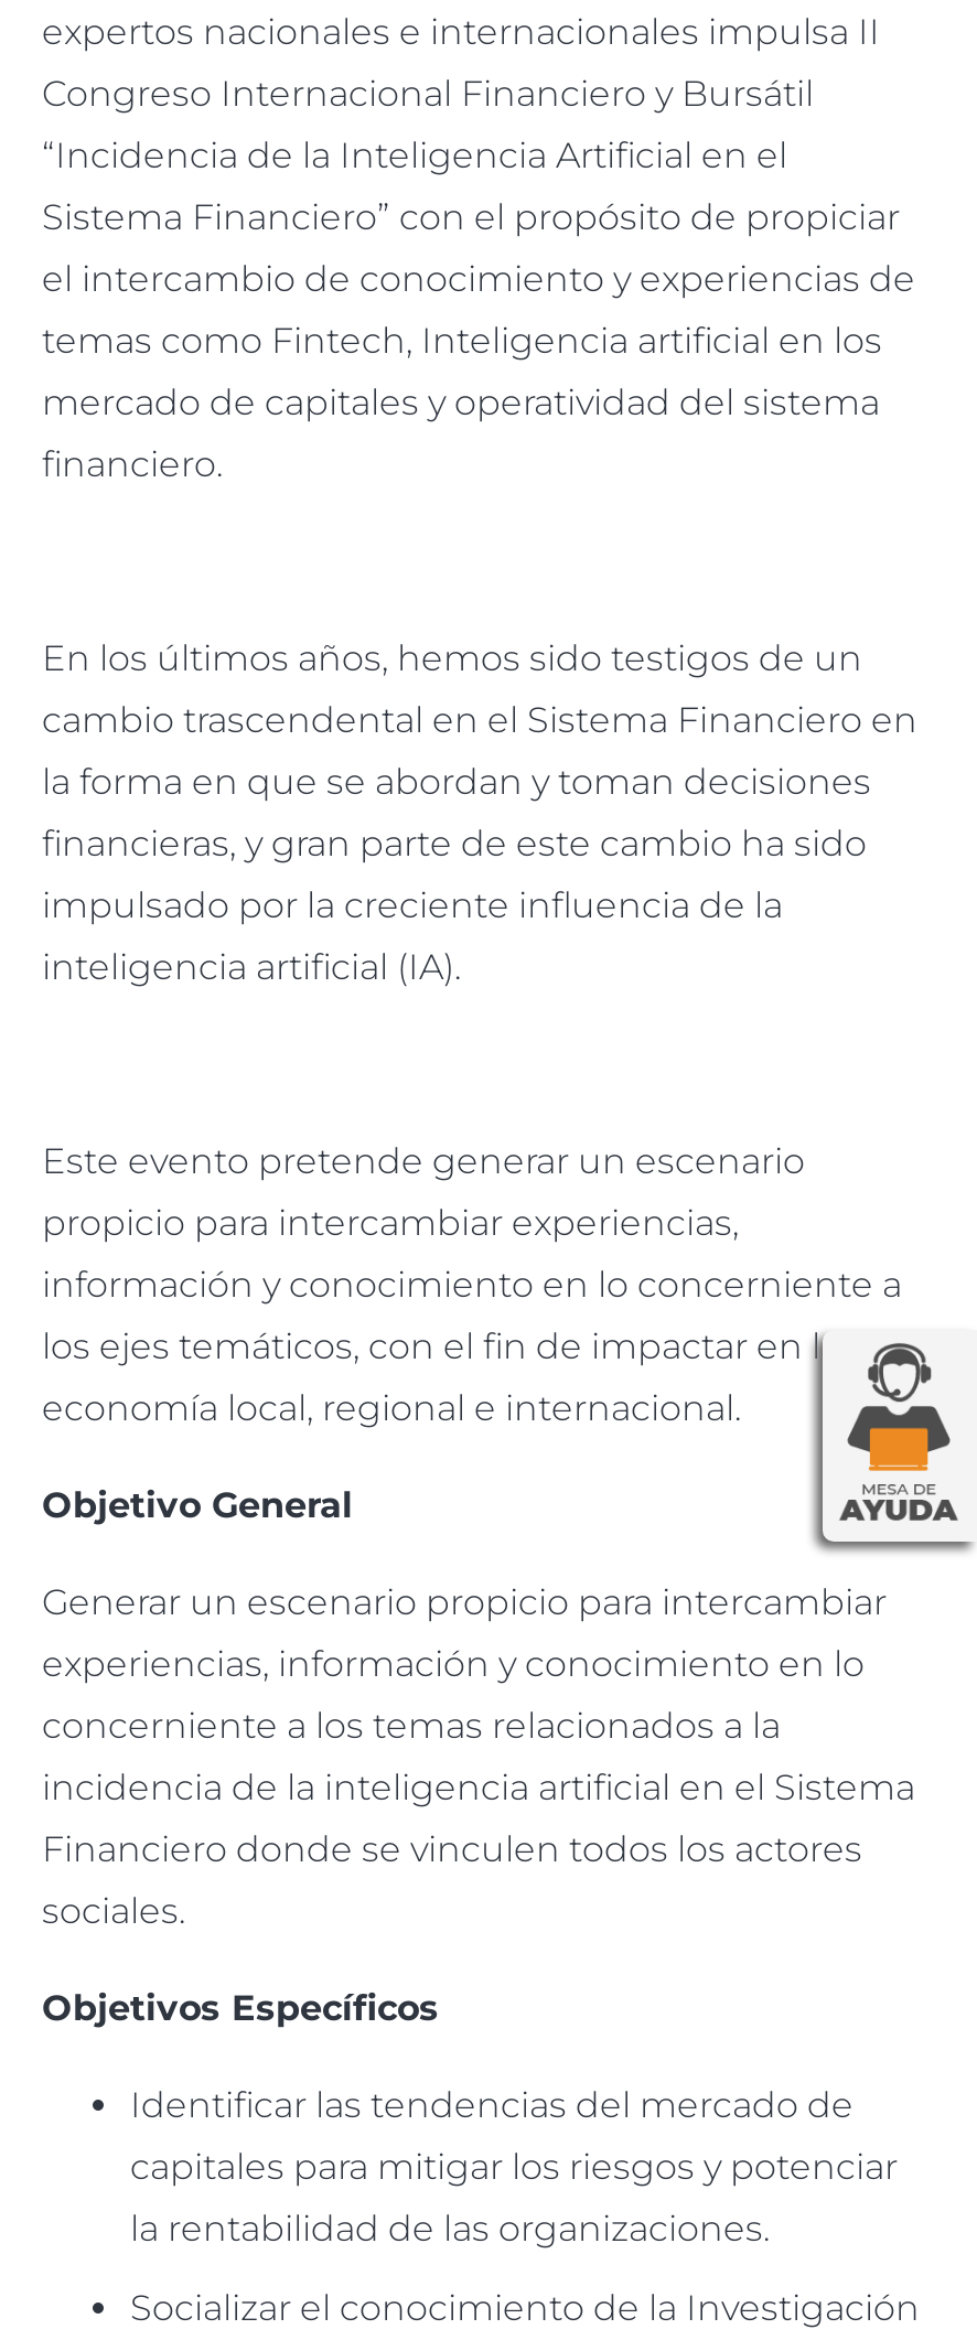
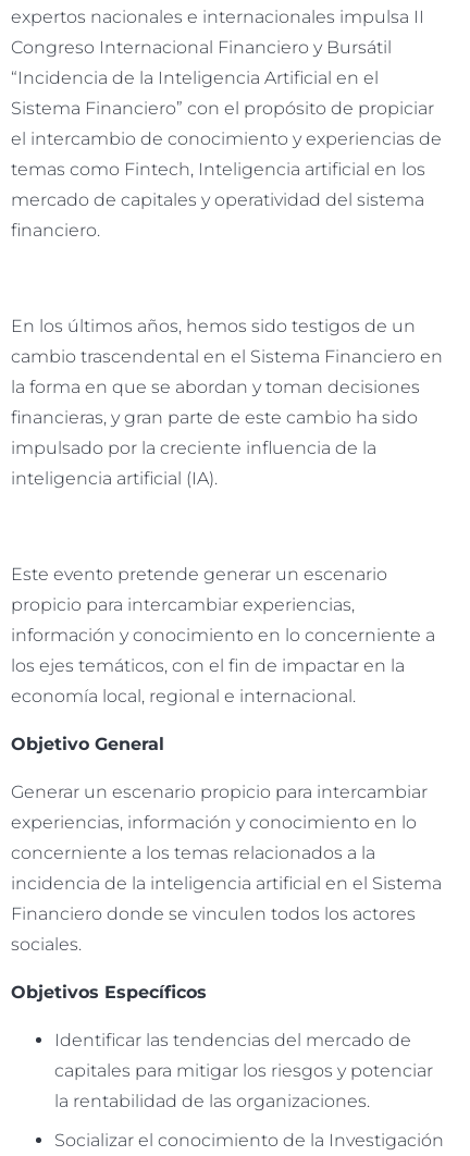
[809,1339,970,1555] [image] -> none

